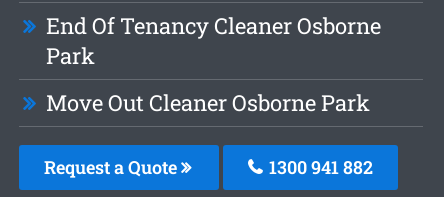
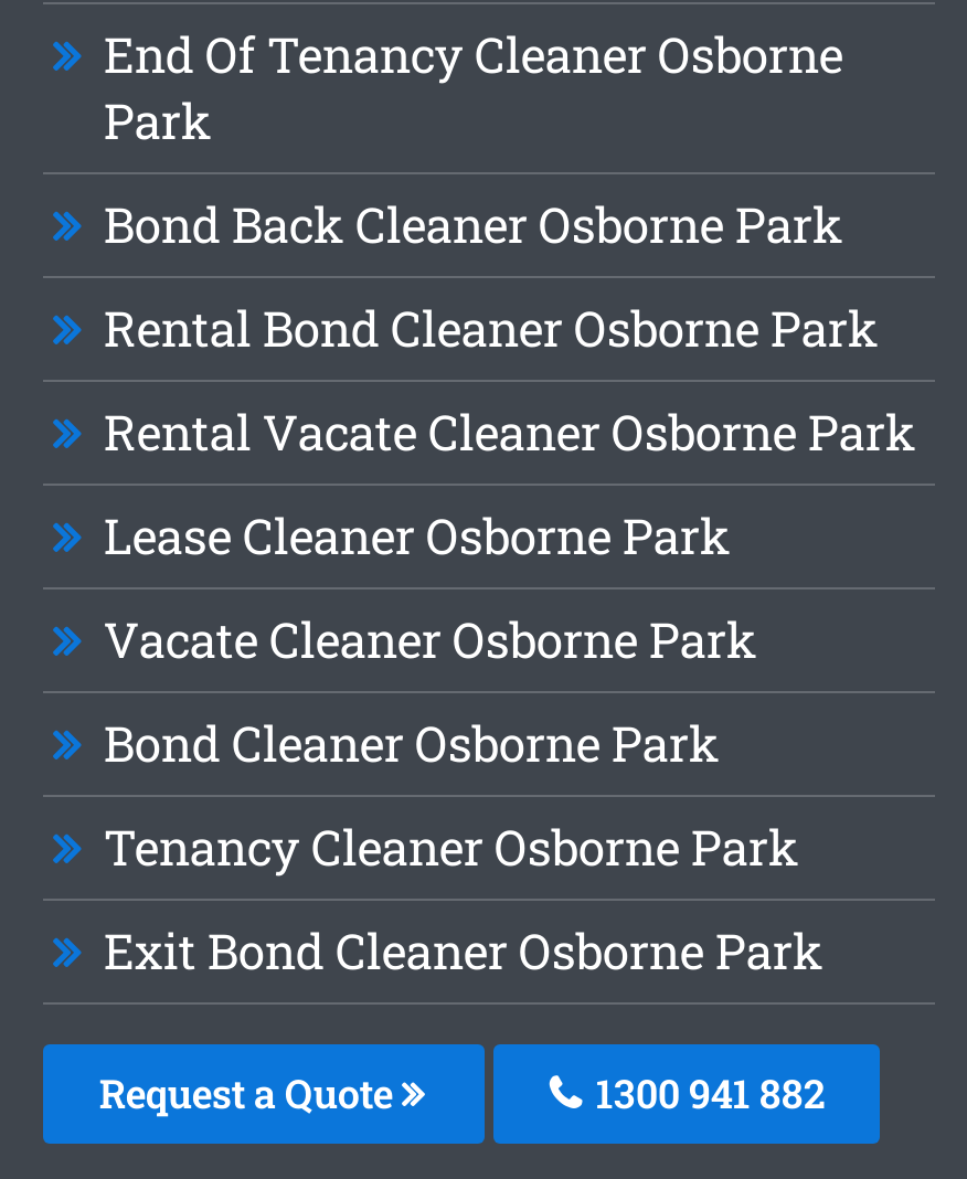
[46,88,370,117] Move Out Cleaner Osborne Park -> [104,193,916,983] Bond Back Cleaner Osborne Park | Rental Bond Cleaner Osborne Park | Rental Vacate Cleaner Osborne Park | Lease Cleaner Osborne Park | Vacate Cleaner Osborne Park | Bond Cleaner Osborne Park | Tenancy Cleaner Osborne Park | Exit Bond Cleaner Osborne Park

